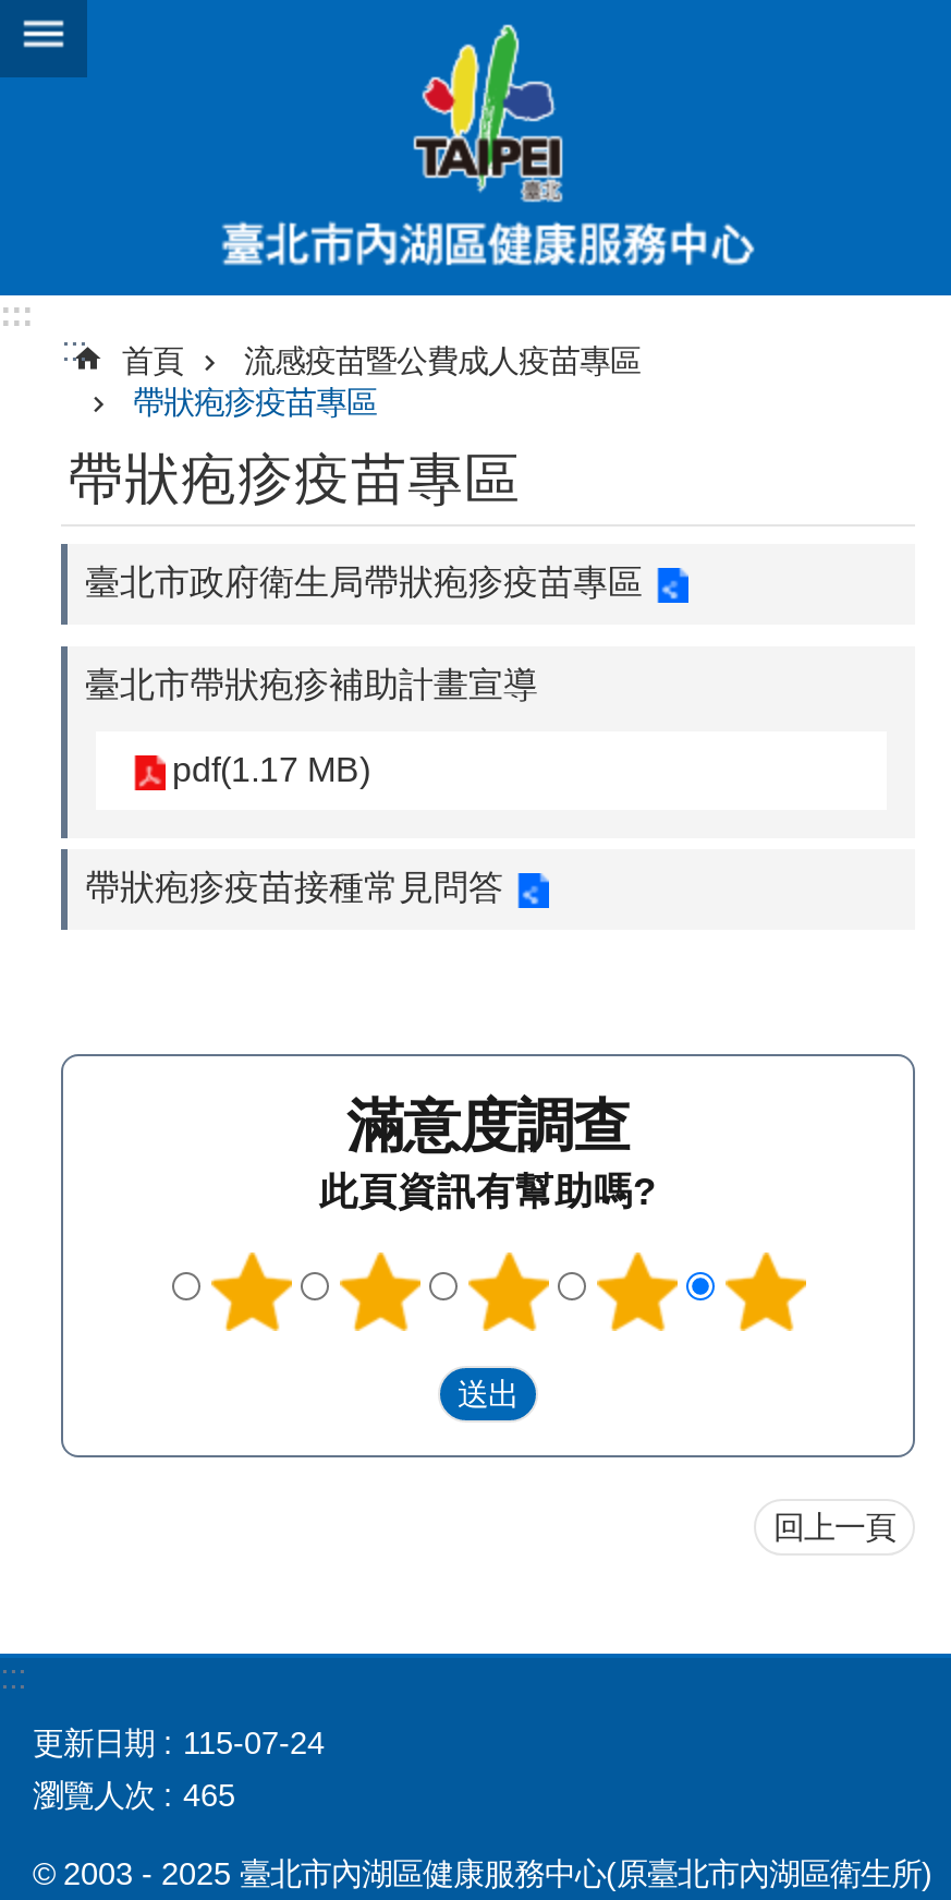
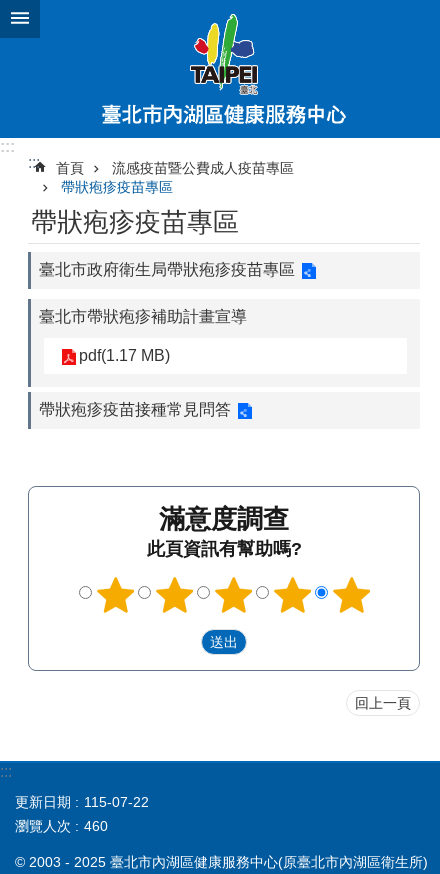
[33,1726,325,1760] 更新日期 115-07-24 -> [15,794,149,810] 更新日期 115-07-22
[33,1778,235,1813] 瀏覽人次 465 -> [15,818,108,834] 瀏覽人次 460

